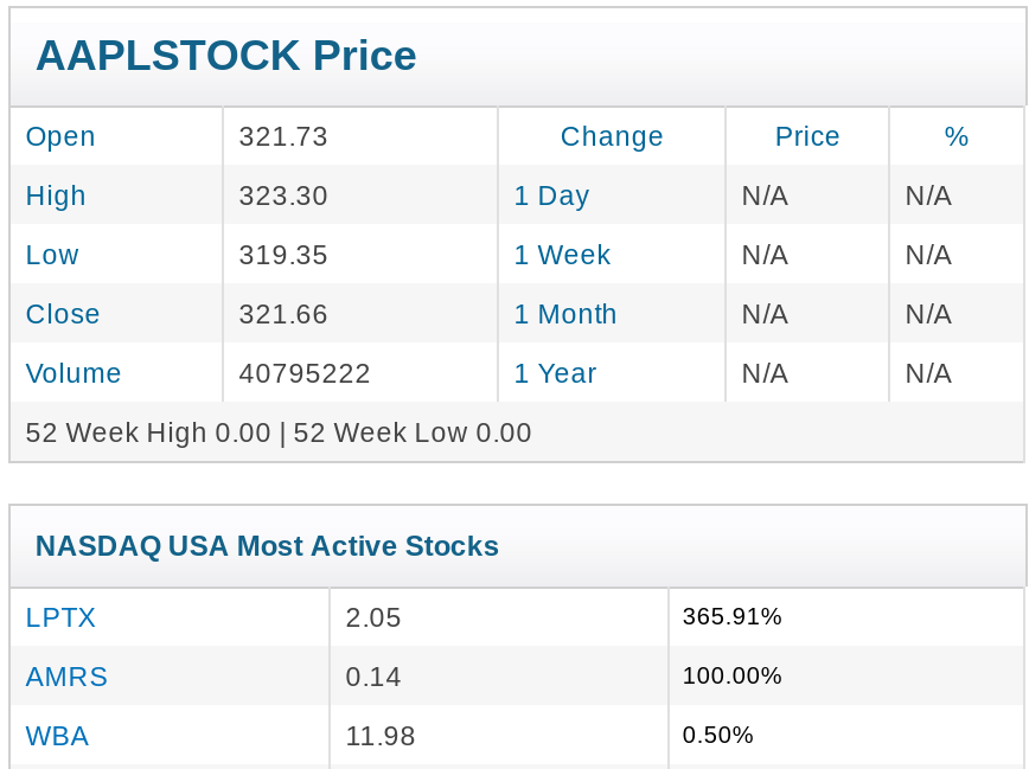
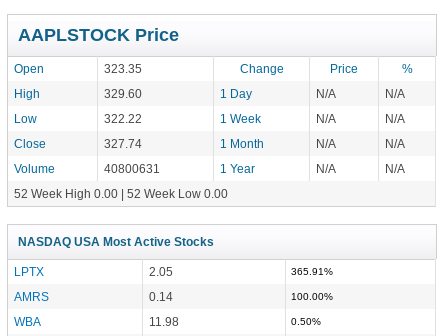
[239,120,329,151] 321.73 -> [104,62,142,75] 323.35
[239,180,329,210] 323.30 -> [104,87,142,100] 329.60
[239,239,329,270] 319.35 -> [104,112,142,125] 322.22
[239,298,329,329] 321.66 -> [104,137,142,150] 327.74
[239,357,372,388] 40795222 -> [104,162,160,175] 40800631

